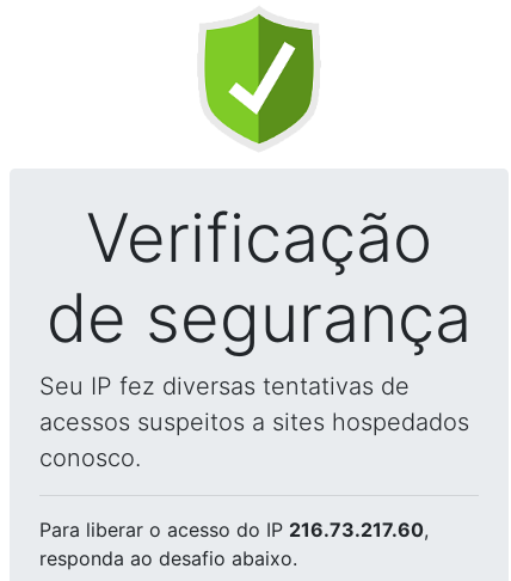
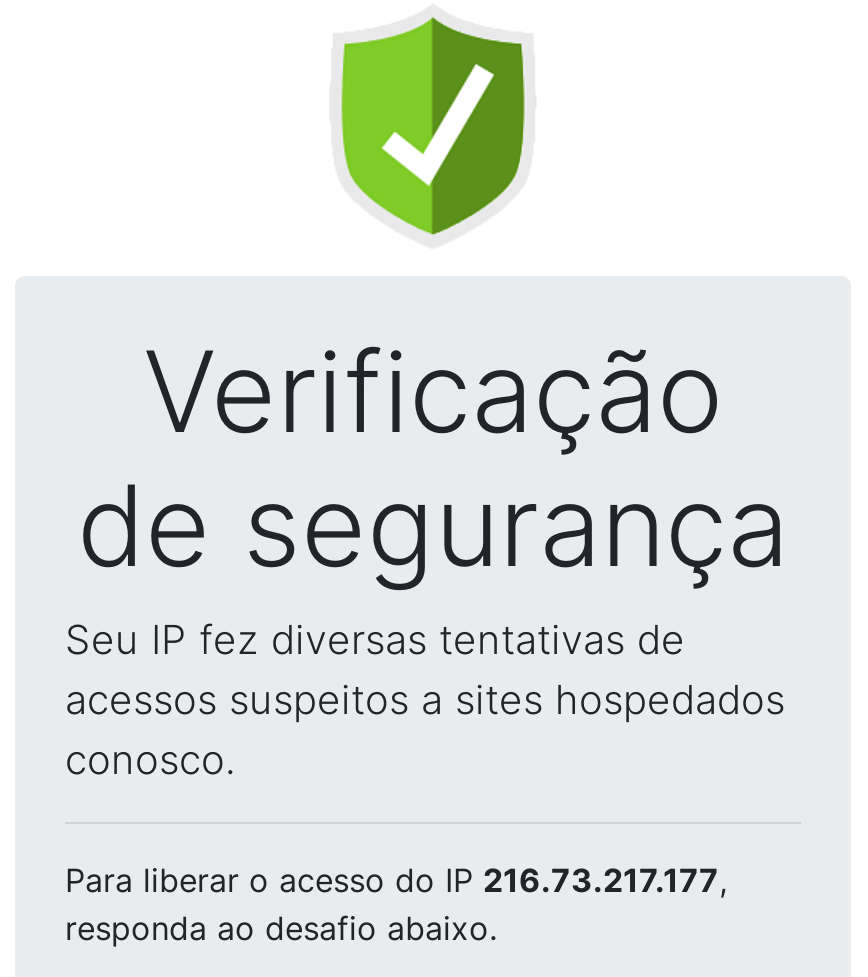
[39,518,429,542] Para liberar o acesso do IP 216.73.217.60, -> [65,860,727,900] Para liberar o acesso do IP 216.73.217.177,

